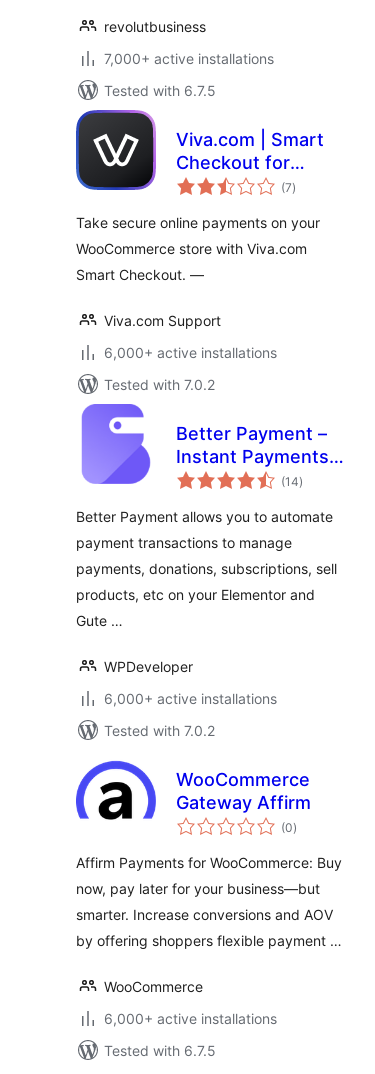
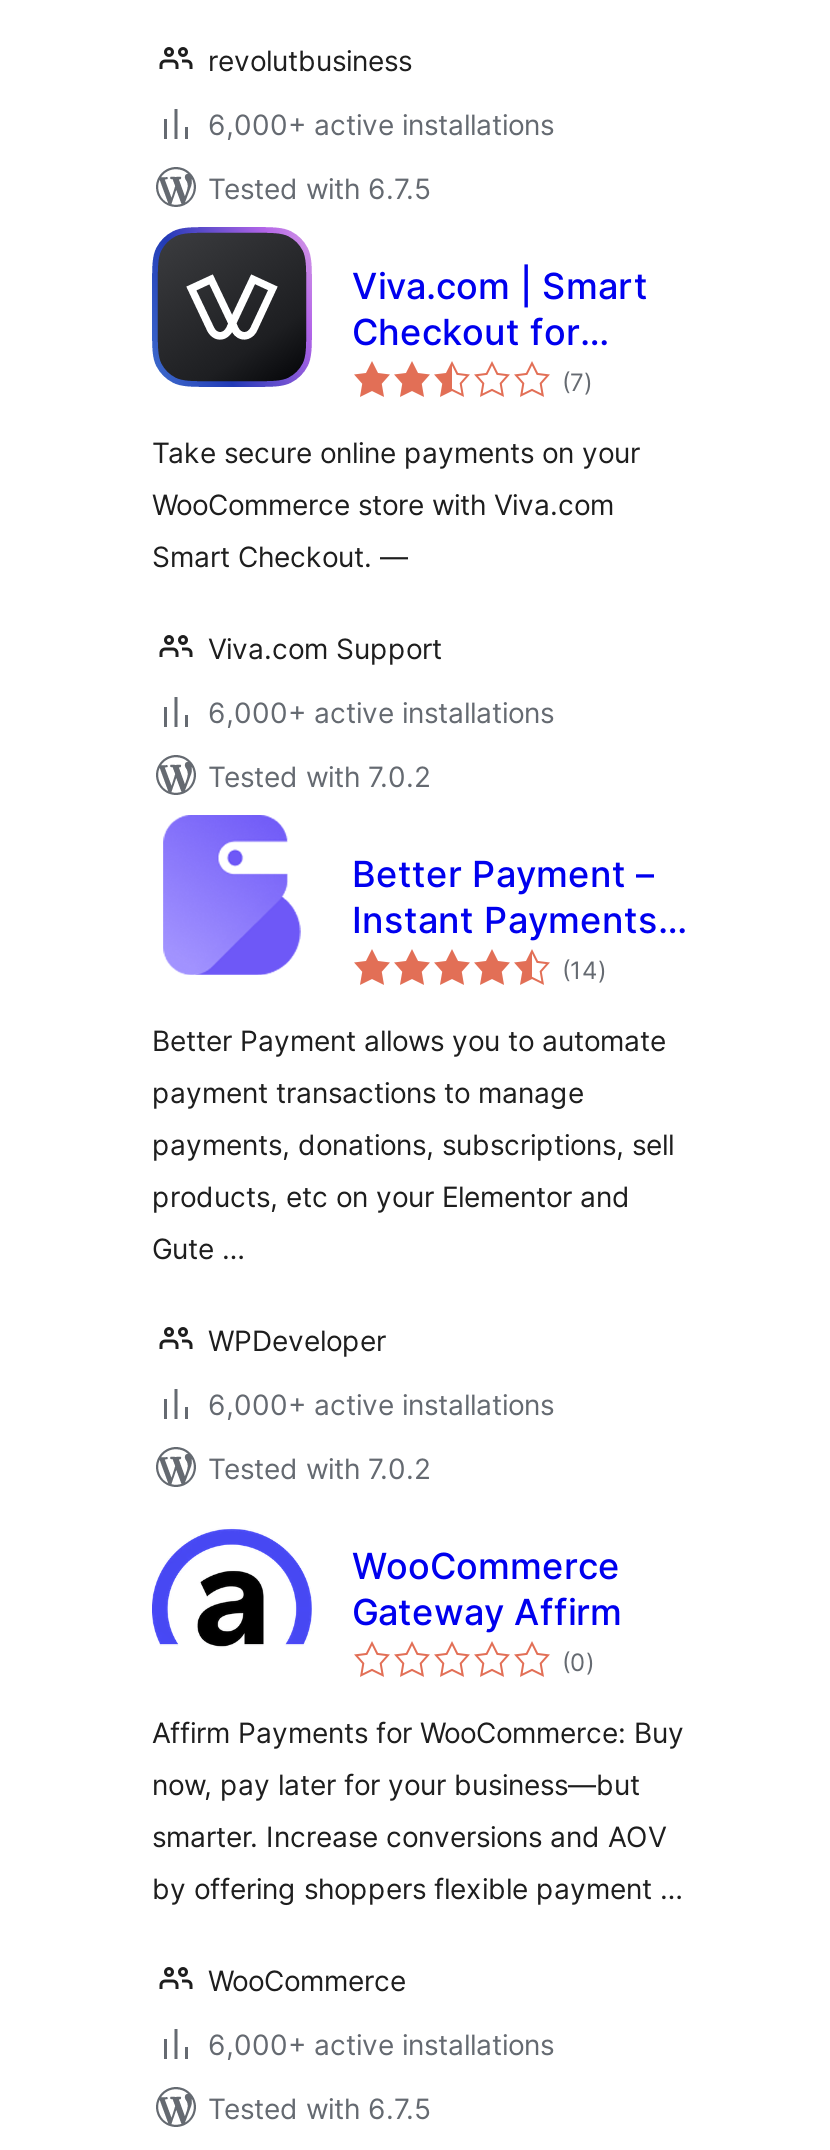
[104,50,274,67] 7,000+ active installations -> [208,107,554,141] 6,000+ active installations

